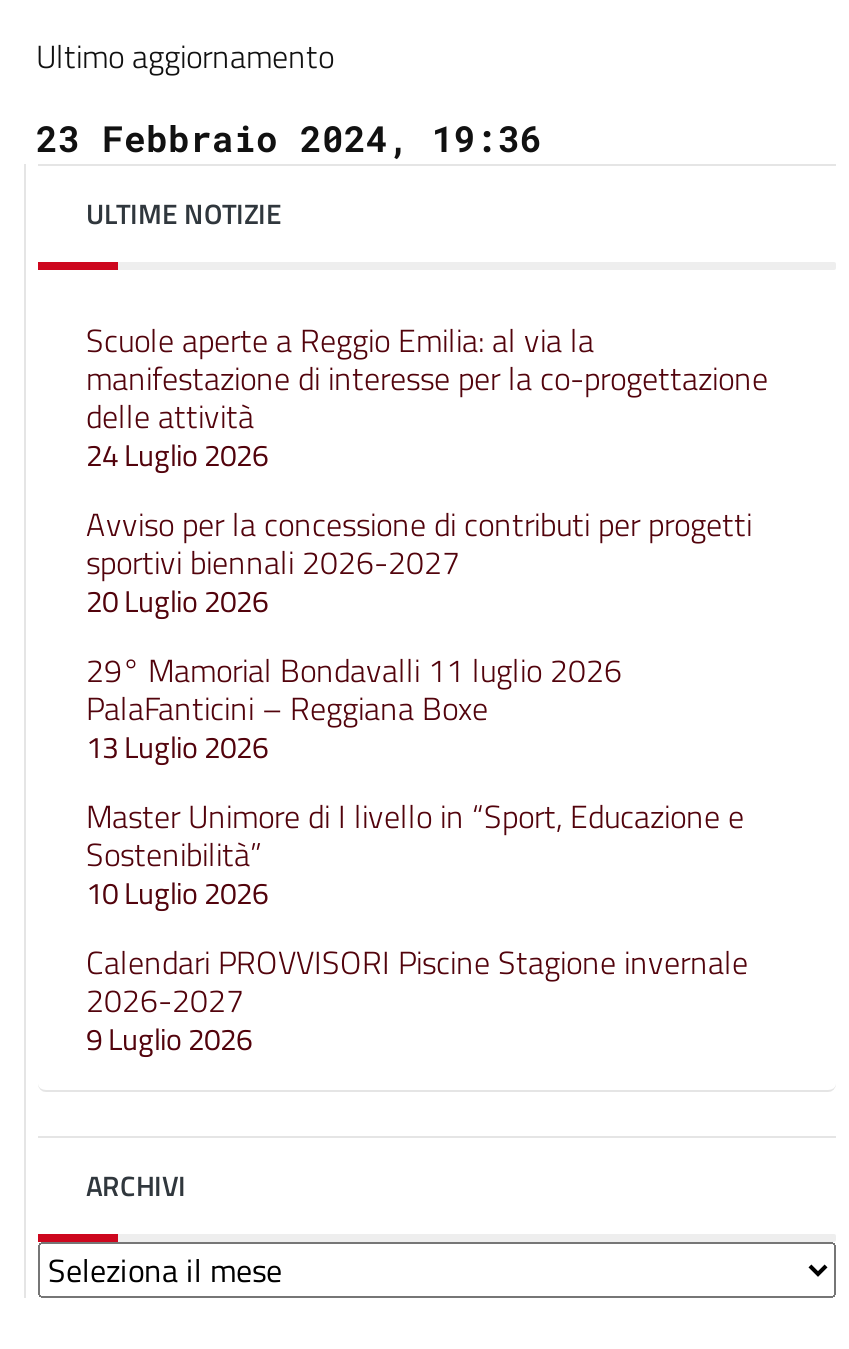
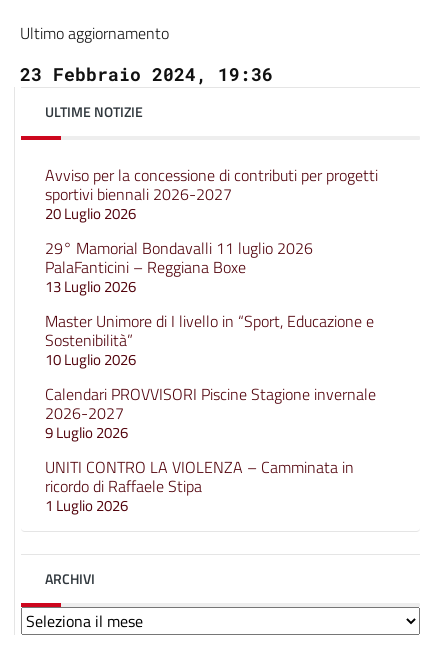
[86,315,768,477] Scuole aperte a Reggio Emilia: al via la | manifestazione di interesse per la co-progettazione | delle attività | 24 Luglio 2026 -> none
moved [86,499,752,1061] -> [45,163,378,444]: Avviso per la concessione di contributi per progetti | sportivi biennali 2026-2027 | 20 Luglio 2026 | ... | 2026-2027 | 9 Luglio 2026
none -> [45,455,354,517] UNITI CONTRO LA VIOLENZA – Camminata in | ricordo di Raffaele Stipa | 1 Luglio 2026

